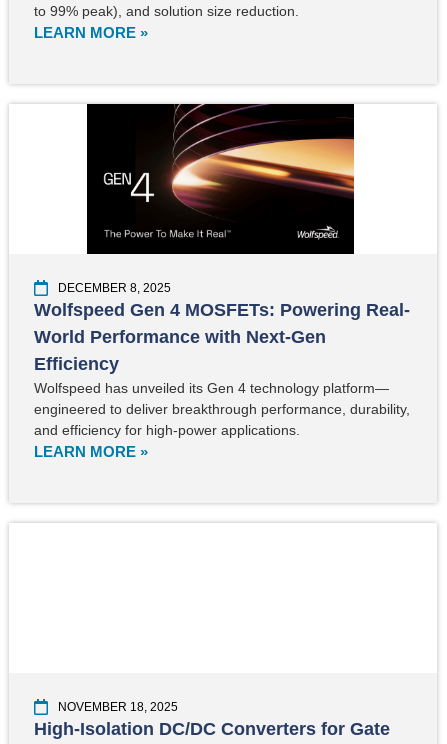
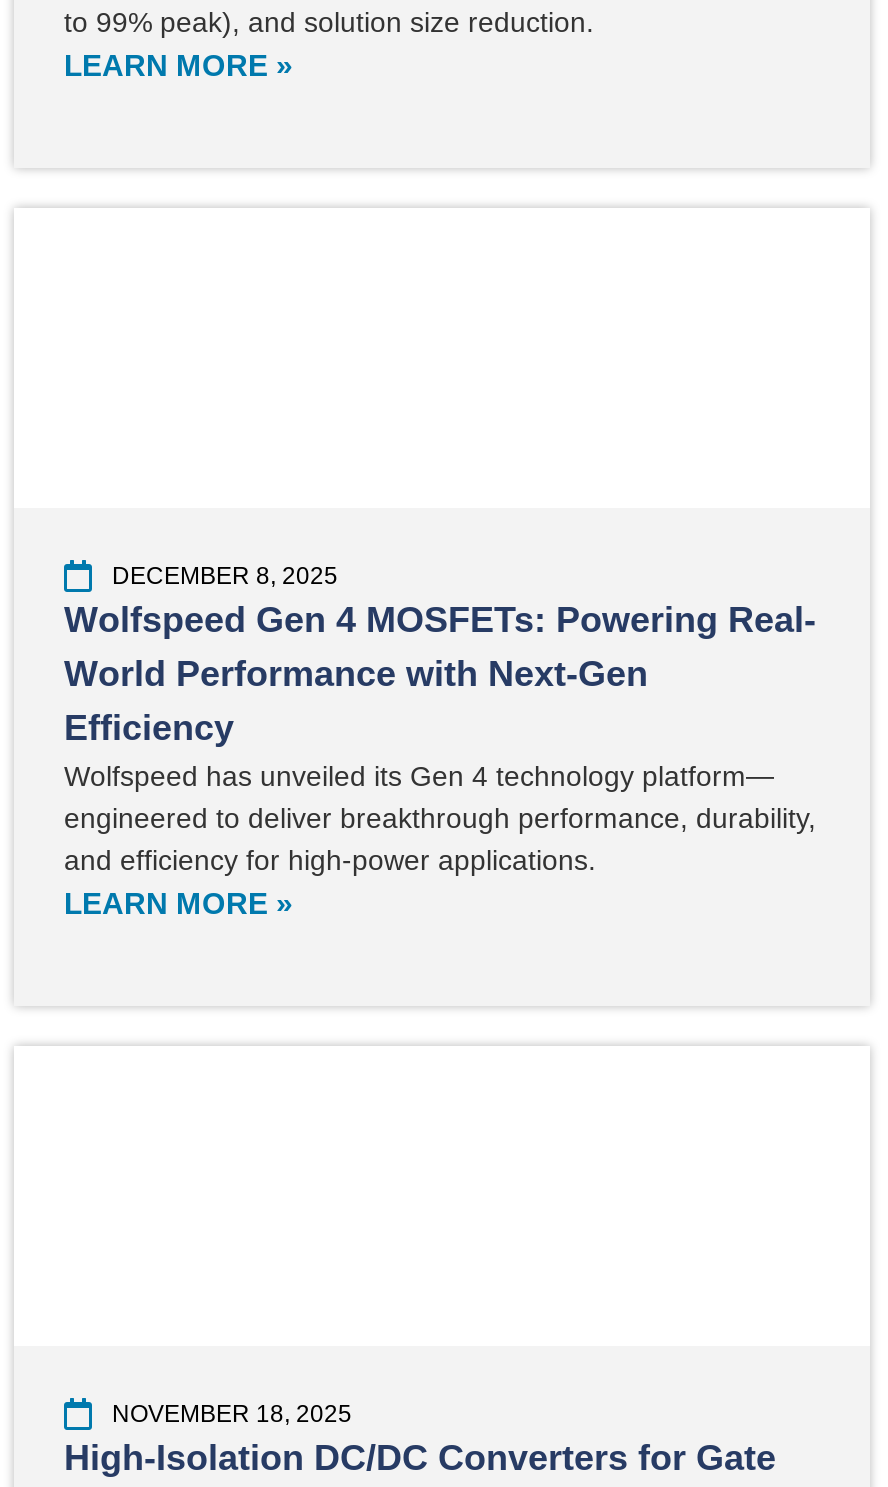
[86,103,355,255] [image] -> none

